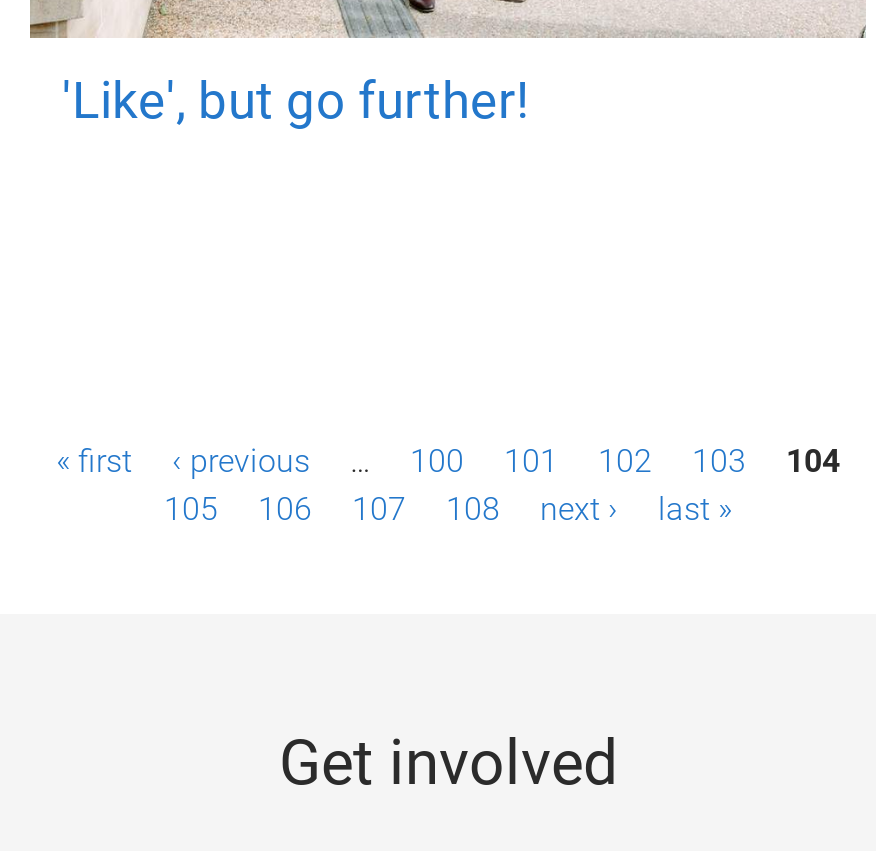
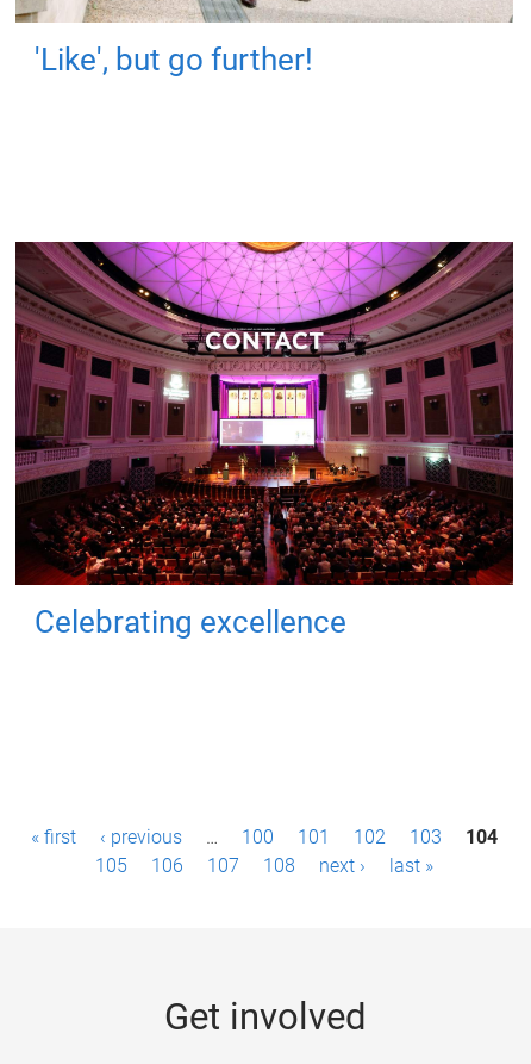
none -> [14,241,514,640] [image] | Celebrating excellence

